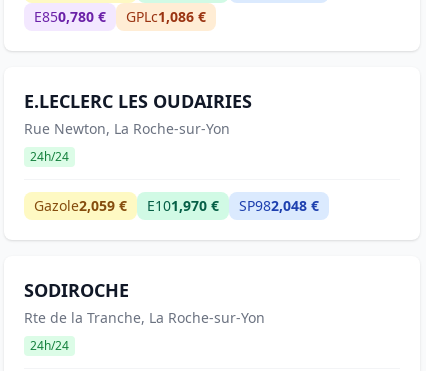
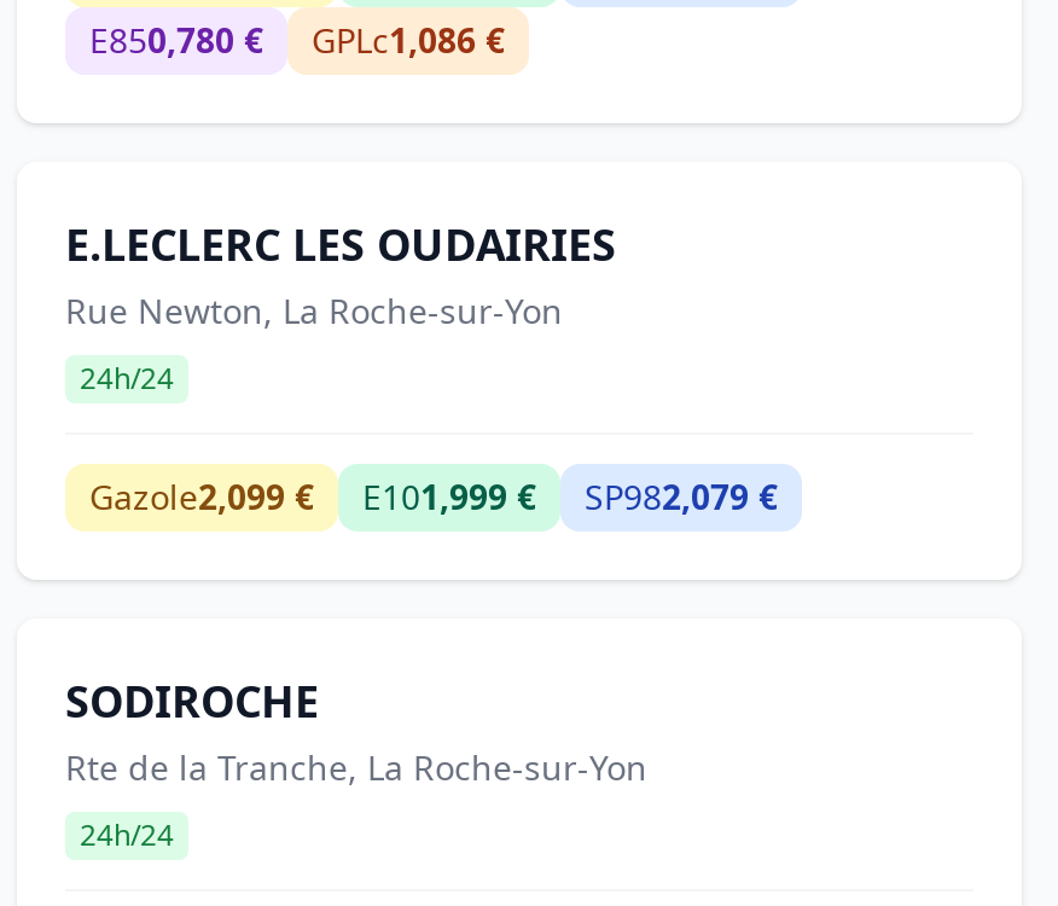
[34,196,127,215] Gazole2,059 € -> [89,474,314,519] Gazole2,099 €
[147,196,219,215] E101,970 € -> [362,474,536,519] E101,999 €
[239,196,319,215] SP982,048 € -> [585,474,778,519] SP982,079 €

